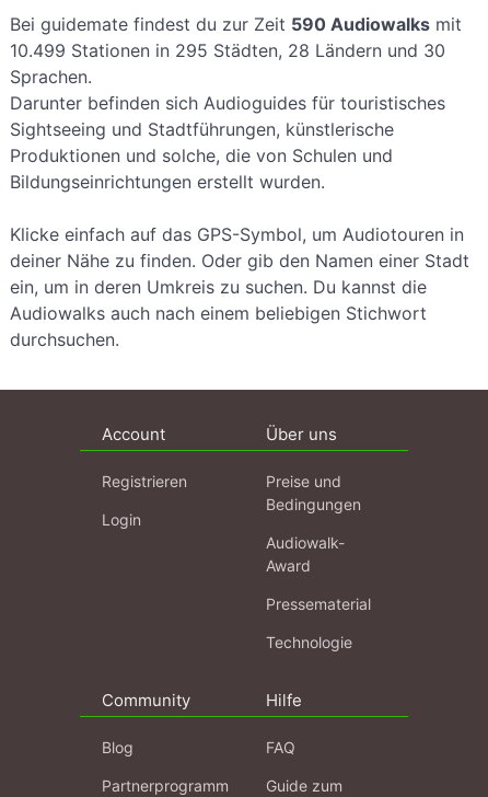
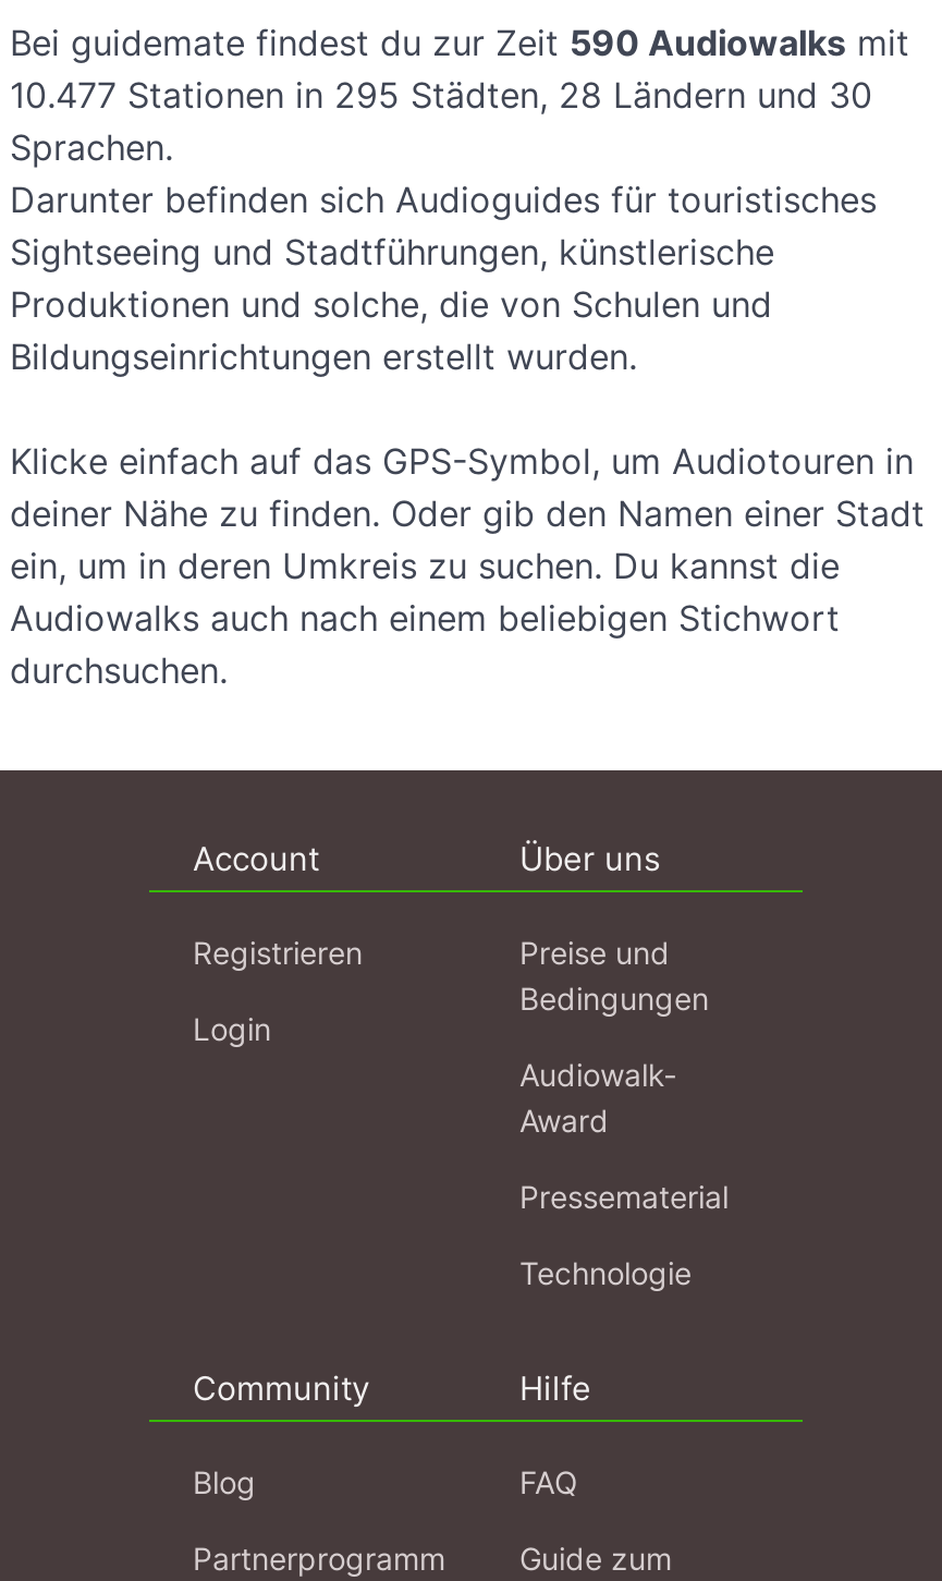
[10,39,445,61] 10.499 Stationen in 295 Städten, 28 Ländern und 30 -> [10,73,872,116] 10.477 Stationen in 295 Städten, 28 Ländern und 30

